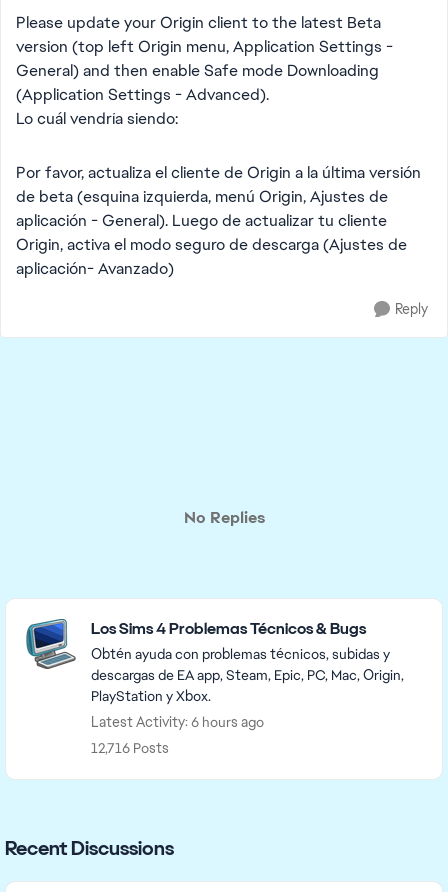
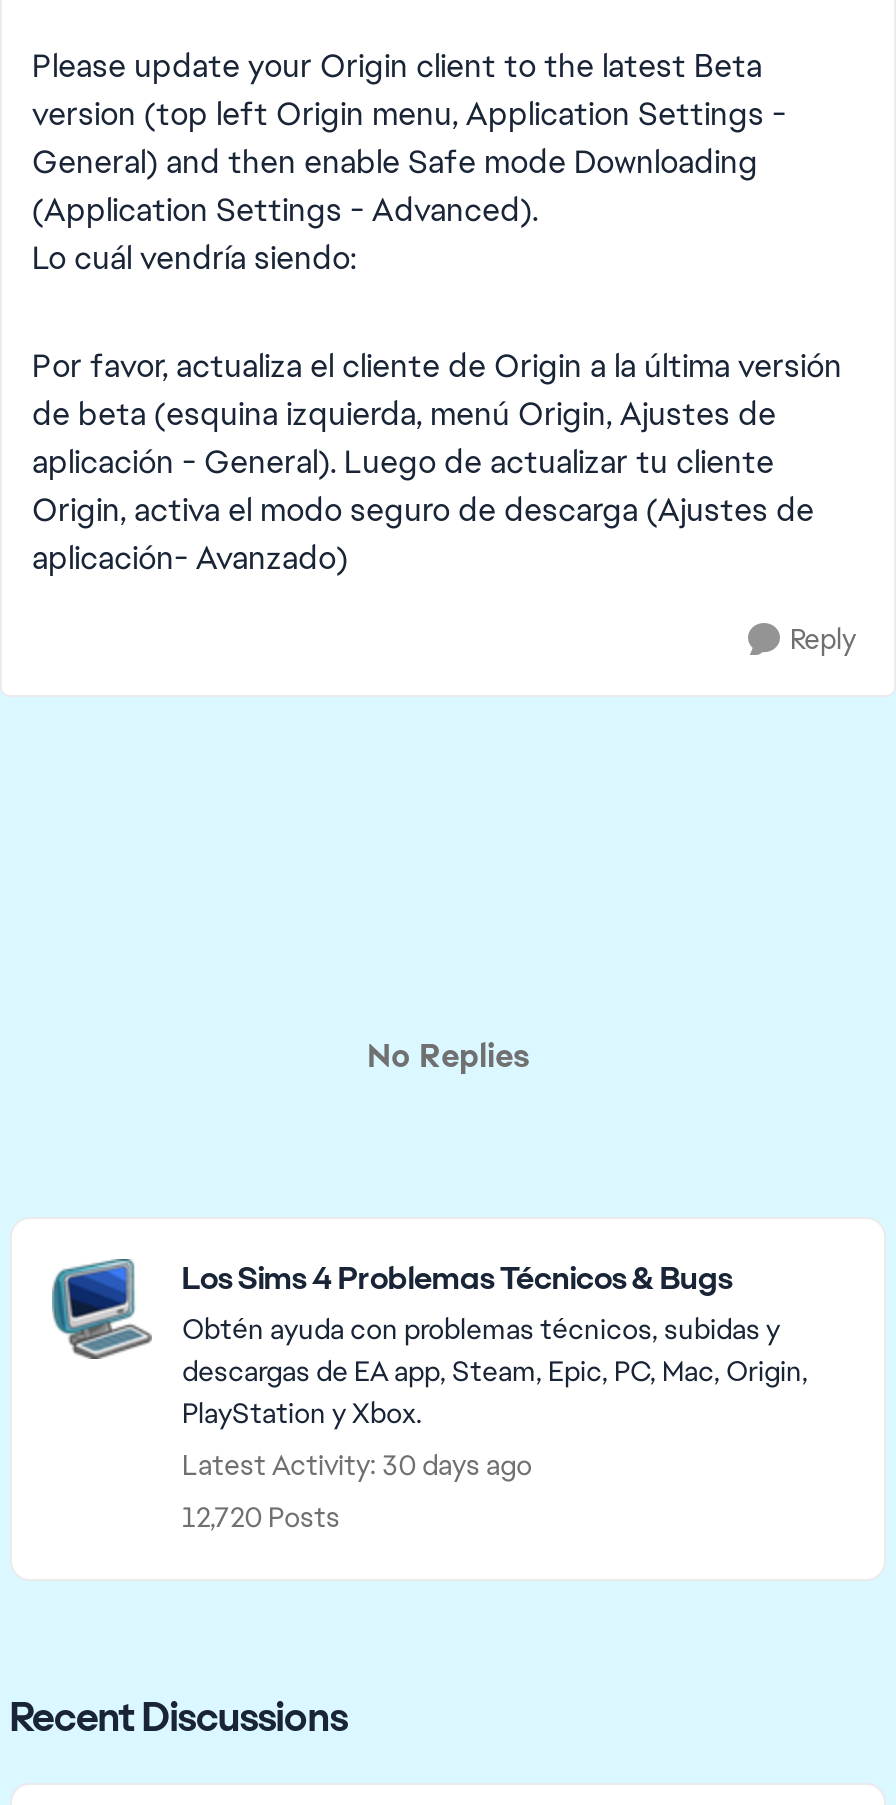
[91,713,264,731] Latest Activity: 6 hours ago -> [182,1447,532,1483] Latest Activity: 30 days ago
[91,739,169,757] 12,716 Posts -> [182,1499,340,1535] 12,720 Posts

